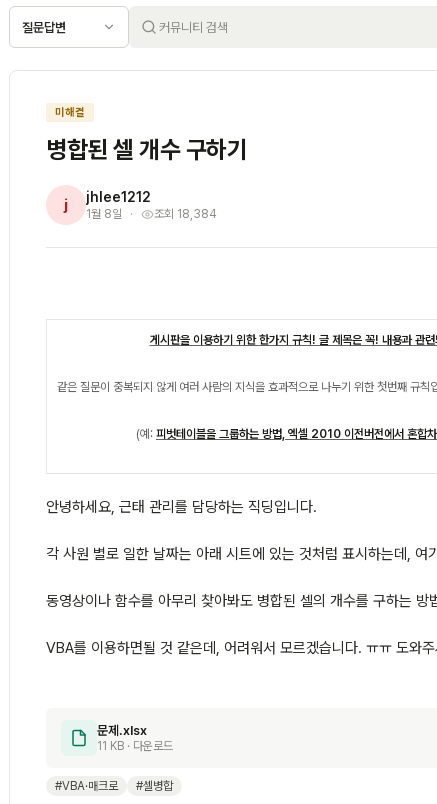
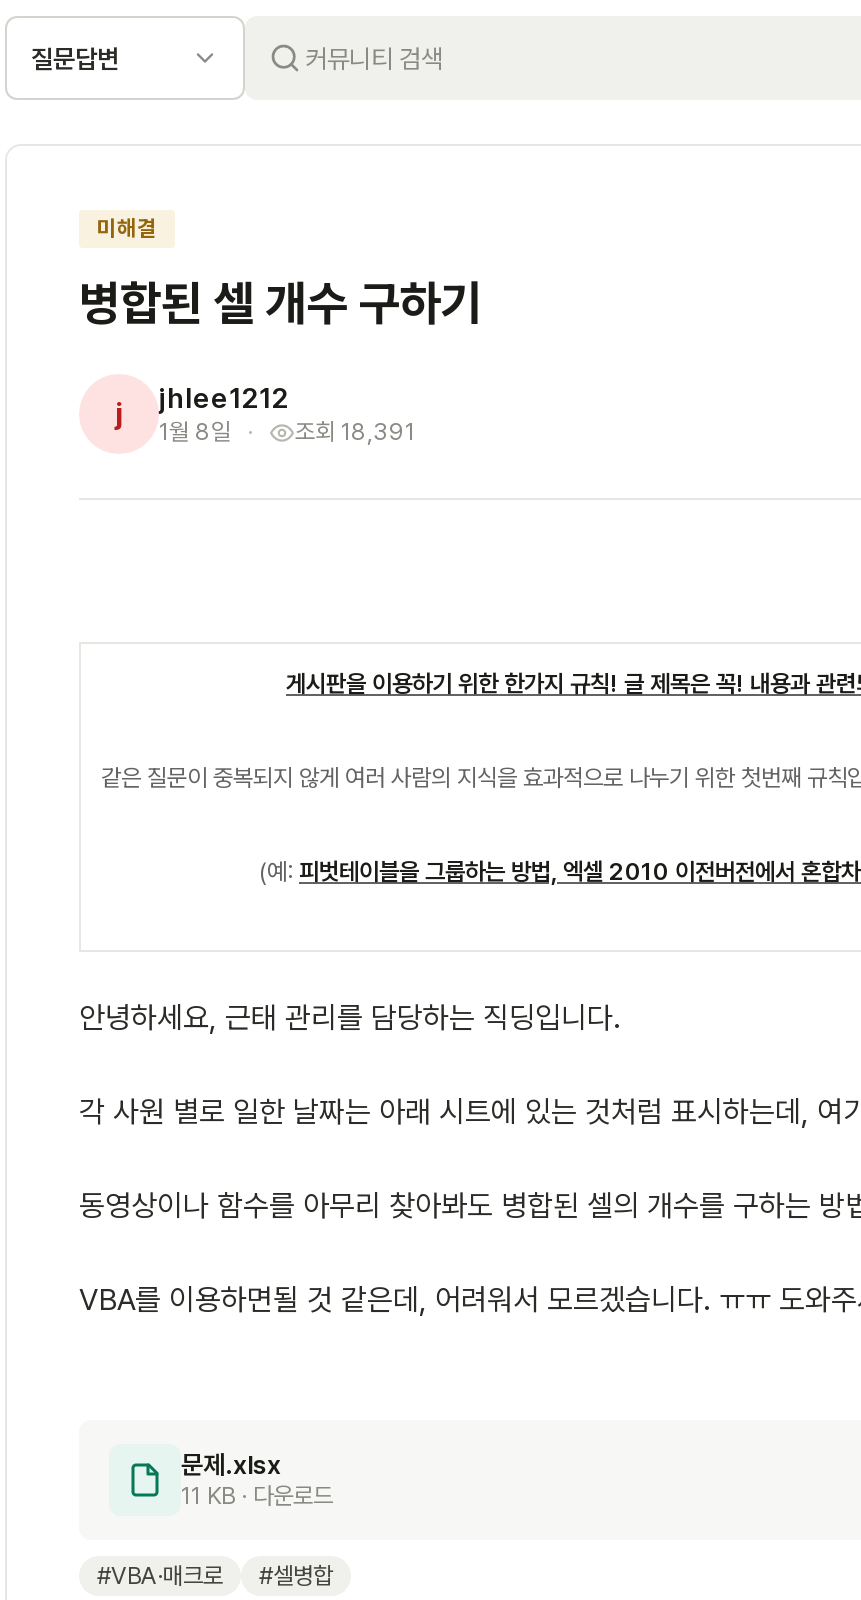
[154,207,217,221] 조회 18,384 -> [295,418,415,446] 조회 18,391

